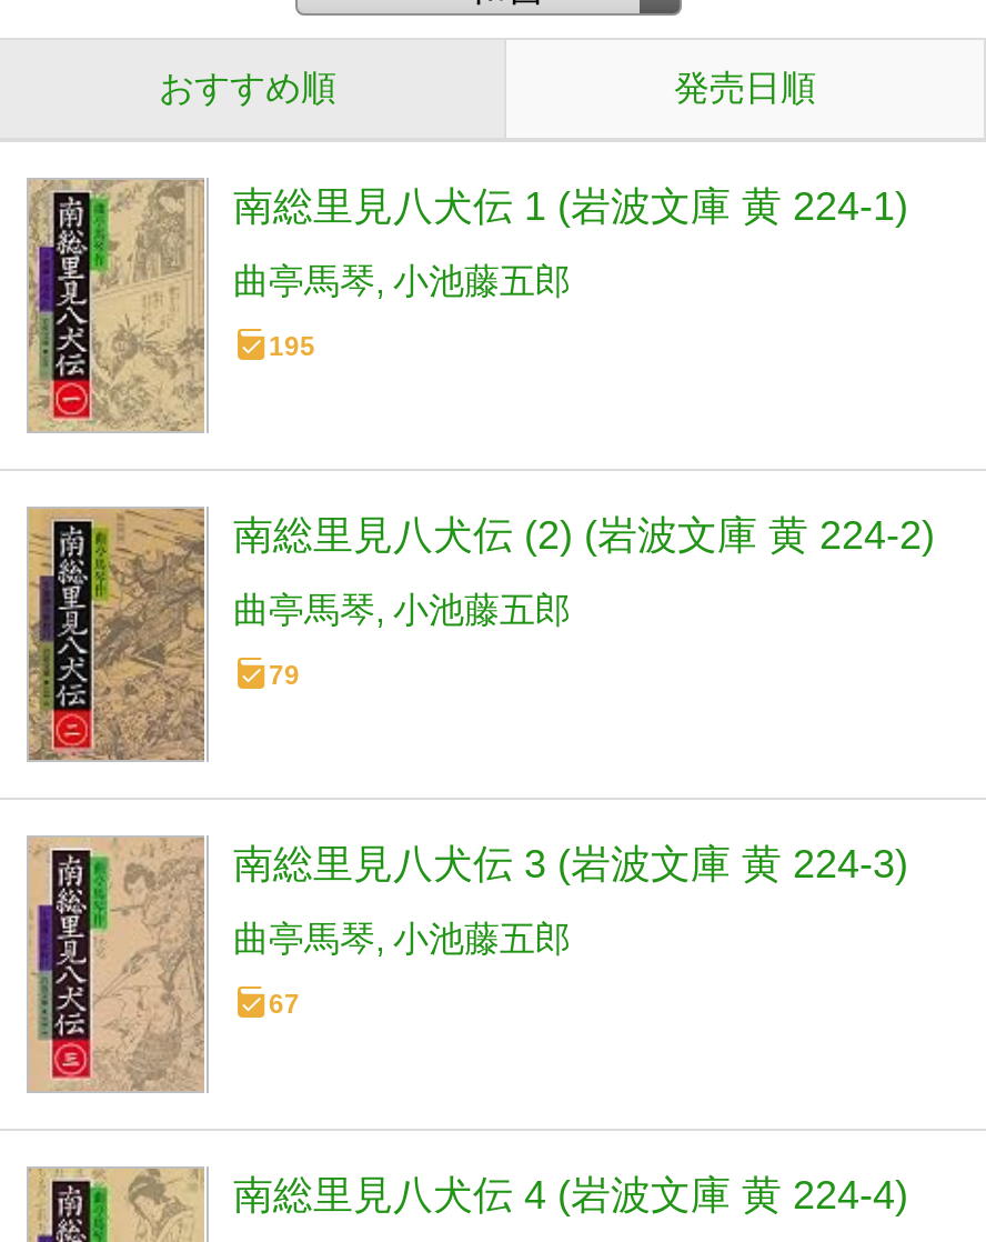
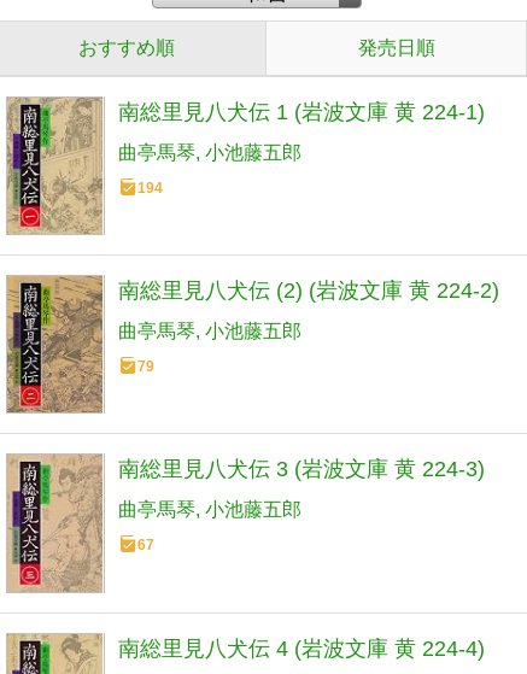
[269,331,315,362] 195 -> [137,180,163,197] 194

